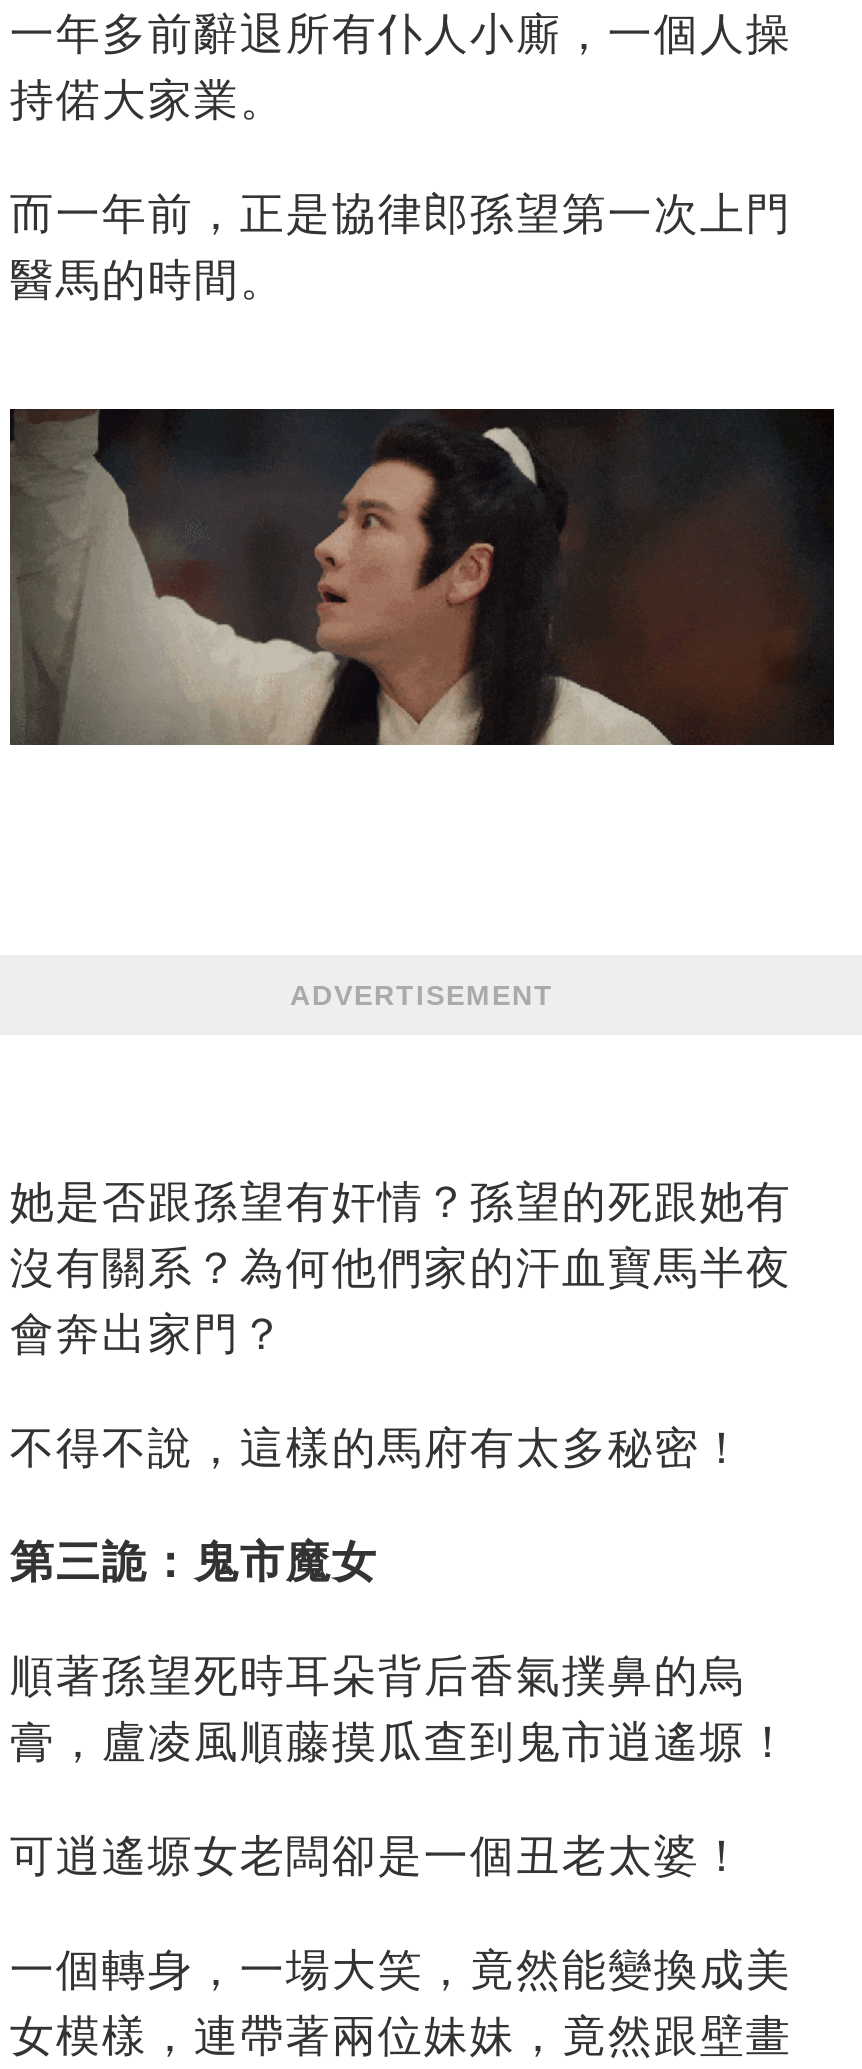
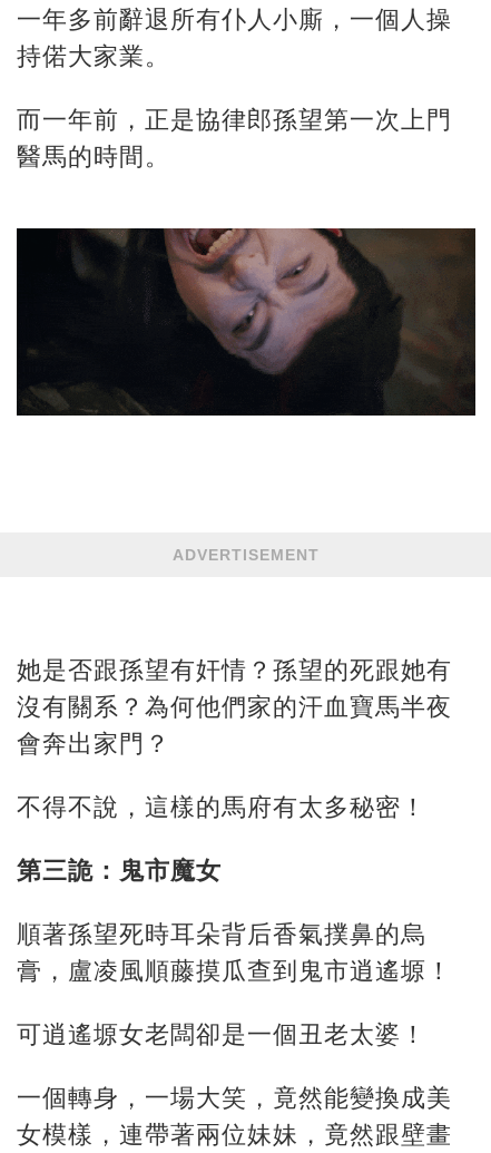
[10,407,830,747] [image] -> [18,227,474,417] [image]

